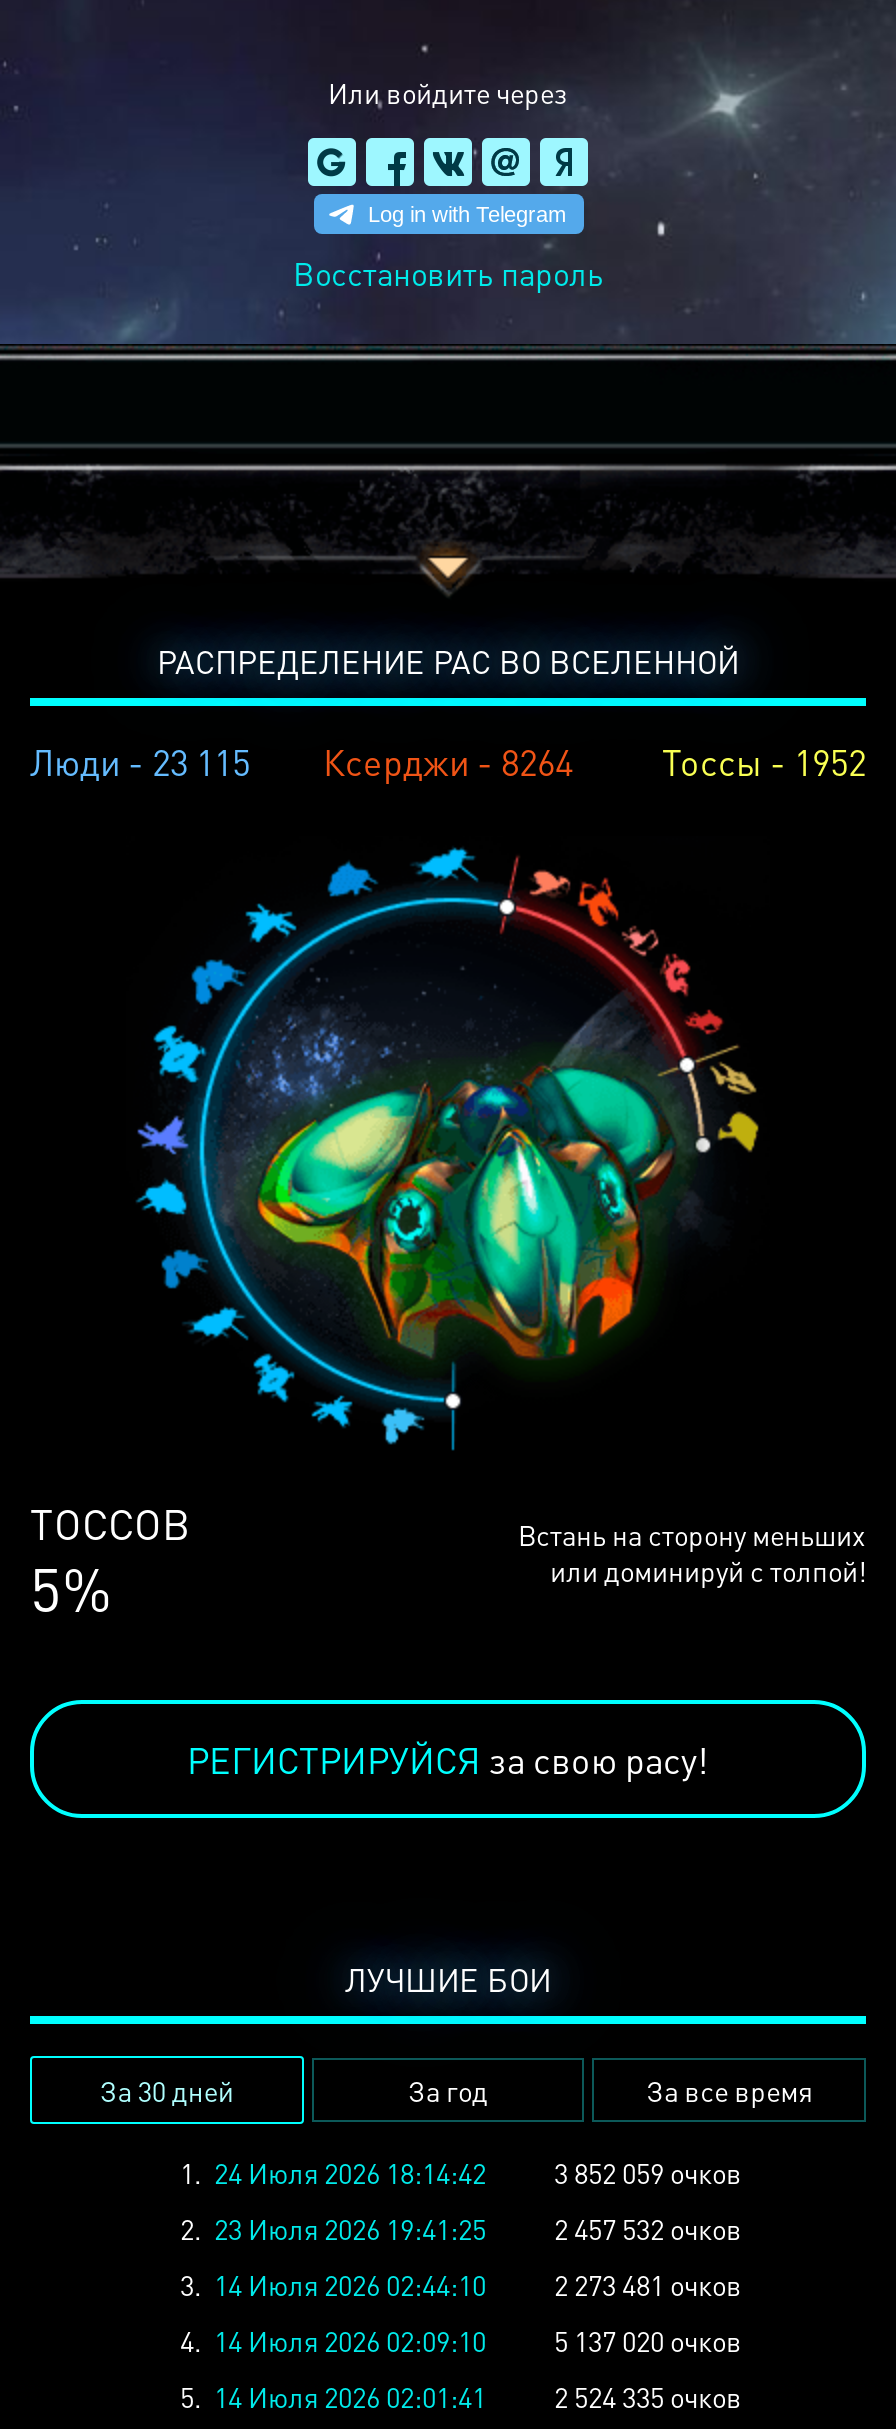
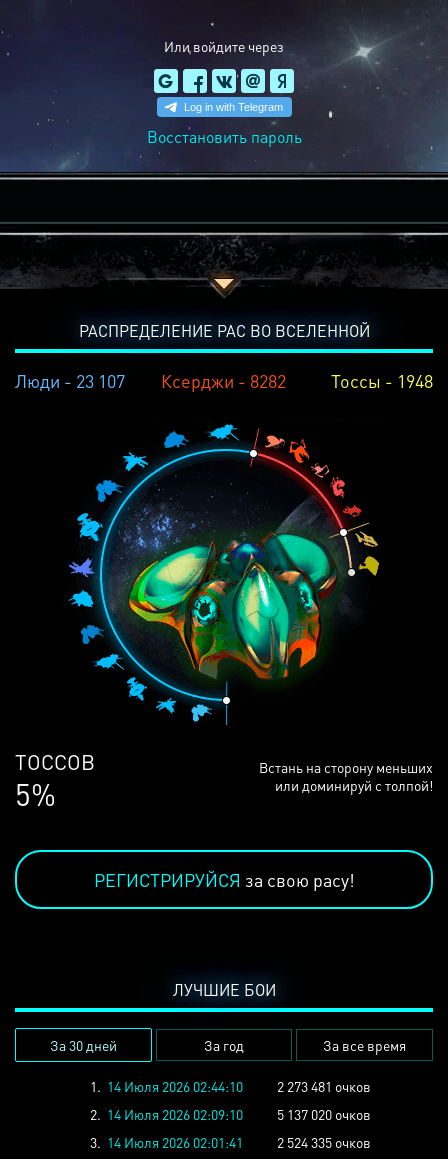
[30,738,250,784] Люди - 23 115 -> [15,369,125,392] Люди - 23 107
[323,738,573,784] Ксерджи - 8264 -> [161,369,286,392] Ксерджи - 8282
[662,738,866,784] Тоссы - 1952 -> [331,369,433,392] Тоссы - 1948
[180,2154,742,2302] 1. 24 Июля 2026 18:14:42 | 3 852 059 очков | 2. 23 Июля 2026 19:41:25 | 2 457 532 очков | 3. 14 Июля 2026 02:44:10 -> [90,1077,243,1095] 1. 14 Июля 2026 02:44:10
[180,2322,742,2358] 4. 14 Июля 2026 02:09:10 5 137 020 очков -> [90,1105,371,1123] 2. 14 Июля 2026 02:09:10 5 137 020 очков
[180,2378,742,2414] 5. 14 Июля 2026 02:01:41 2 524 335 очков -> [90,1133,371,1151] 3. 14 Июля 2026 02:01:41 2 524 335 очков

